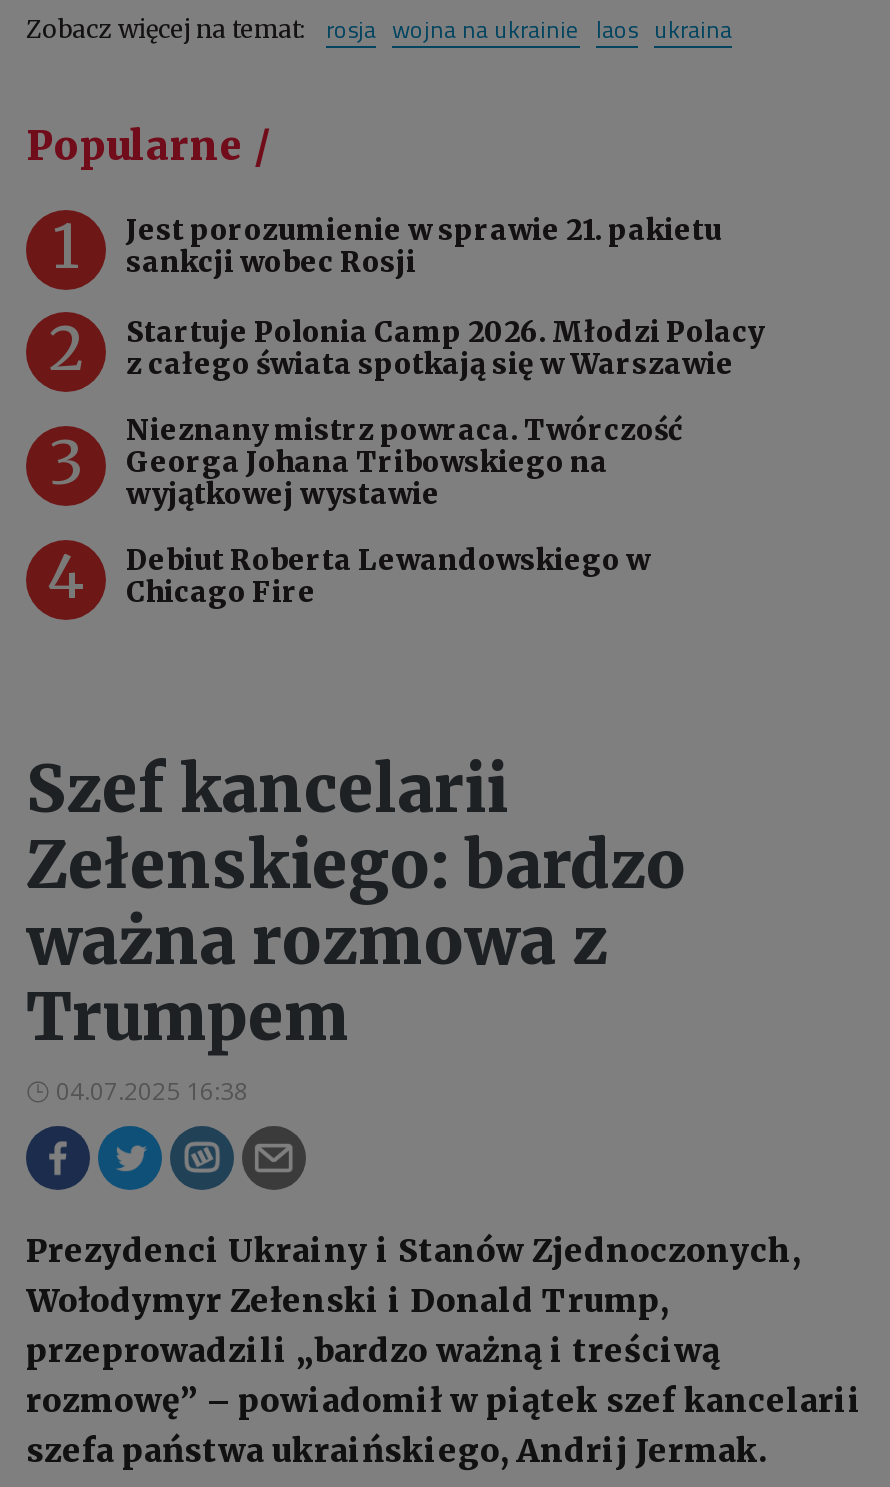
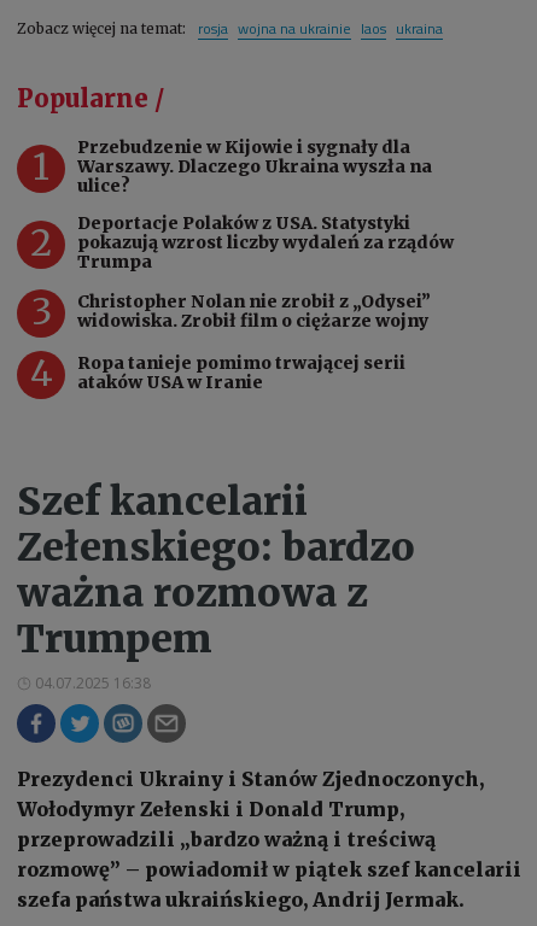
[126,212,722,280] Jest porozumienie w sprawie 21. pakietu | sankcji wobec Rosji -> [77,136,432,196] Przebudzenie w Kijowie i sygnały dla | Warszawy. Dlaczego Ukraina wyszła na | ulice?
[126,314,764,382] Startuje Polonia Camp 2026. Młodzi Polacy | z całego świata spotkają się w Warszawie -> [77,212,454,272] Deportacje Polaków z USA. Statystyki | pokazują wzrost liczby wydaleń za rządów | Trumpa
[126,412,682,512] Nieznany mistrz powraca. Twórczość | Georga Johana Tribowskiego na | wyjątkowej wystawie -> [77,290,431,331] Christopher Nolan nie zrobił z „Odysei” | widowiska. Zrobił film o ciężarze wojny
[126,542,650,610] Debiut Roberta Lewandowskiego w | Chicago Fire -> [77,352,405,393] Ropa tanieje pomimo trwającej serii | ataków USA w Iranie

